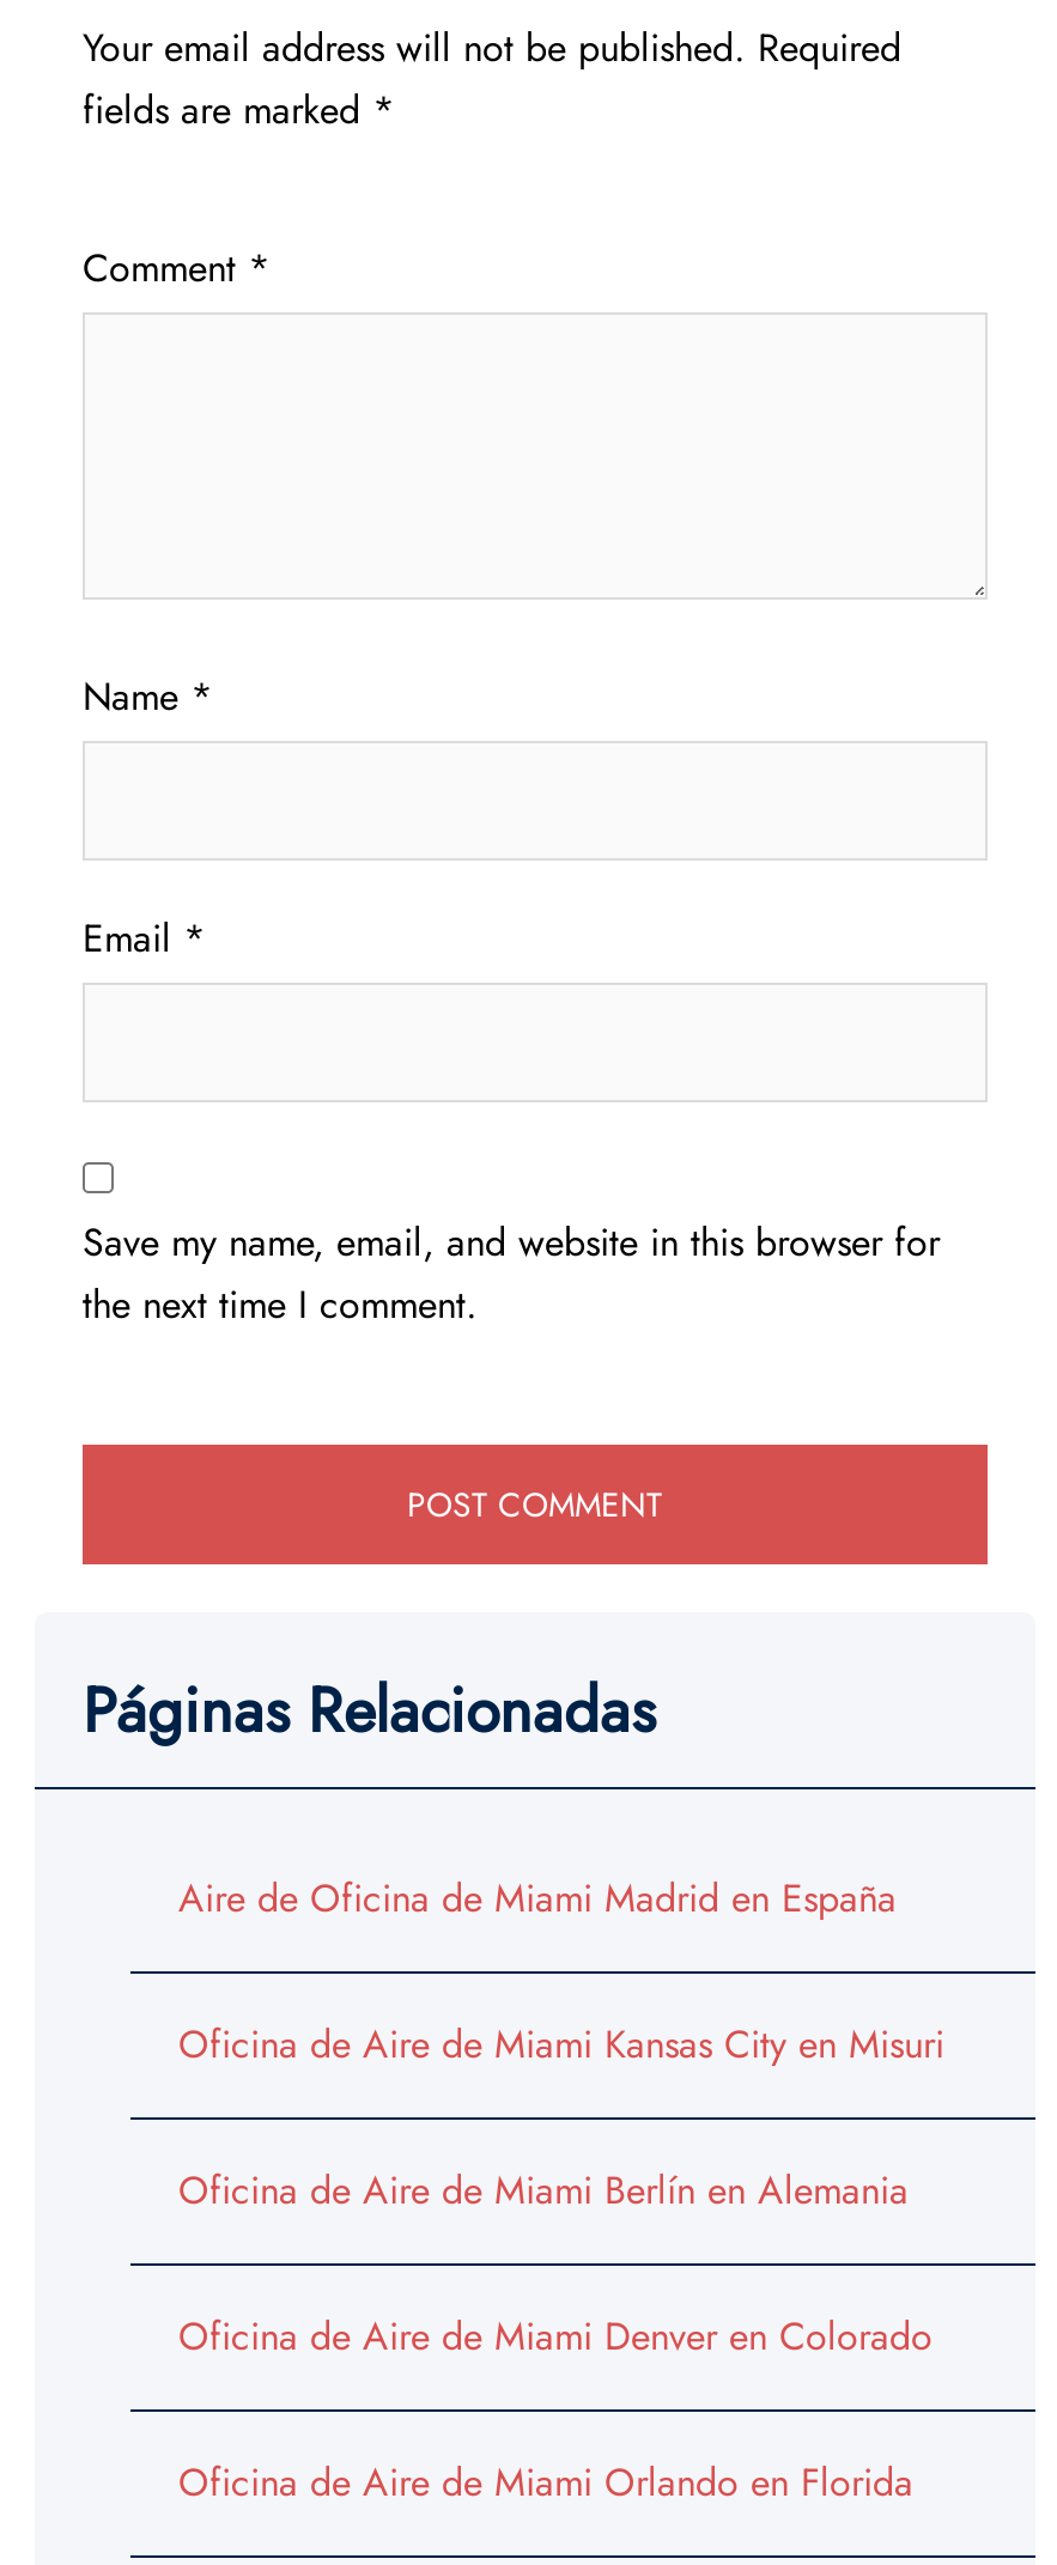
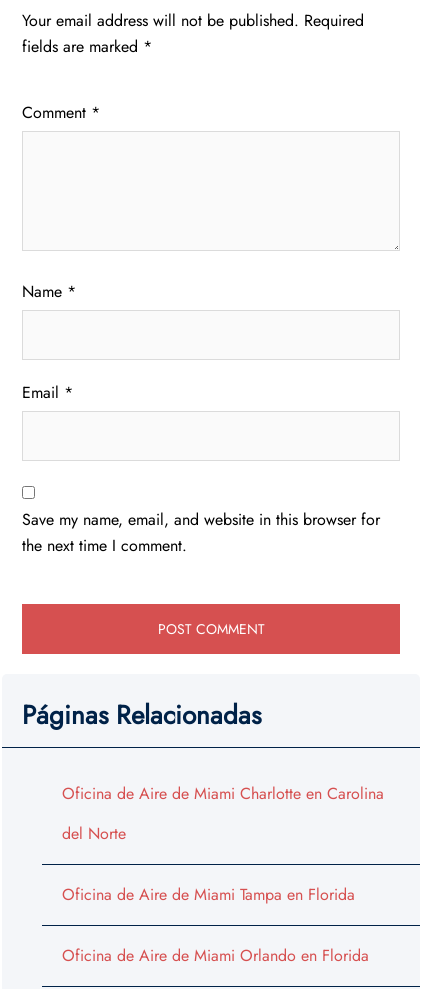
[178,1871,944,2364] Aire de Oficina de Miami Madrid en España | Oficina de Aire de Miami Kansas City en Misuri | Oficina de Aire de Miami Berlín en Alemania | Oficina de Aire de Miami Denver en Colorado -> [62,782,384,906] Oficina de Aire de Miami Charlotte en Carolina | del Norte | Oficina de Aire de Miami Tampa en Florida

